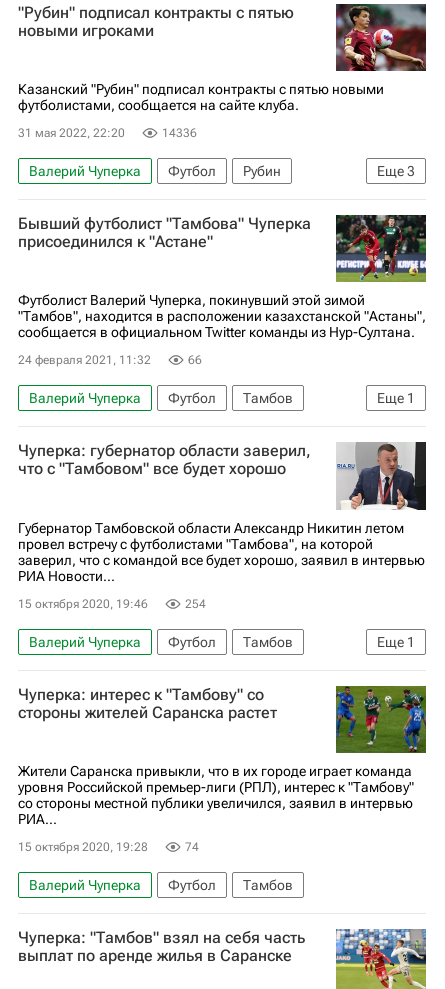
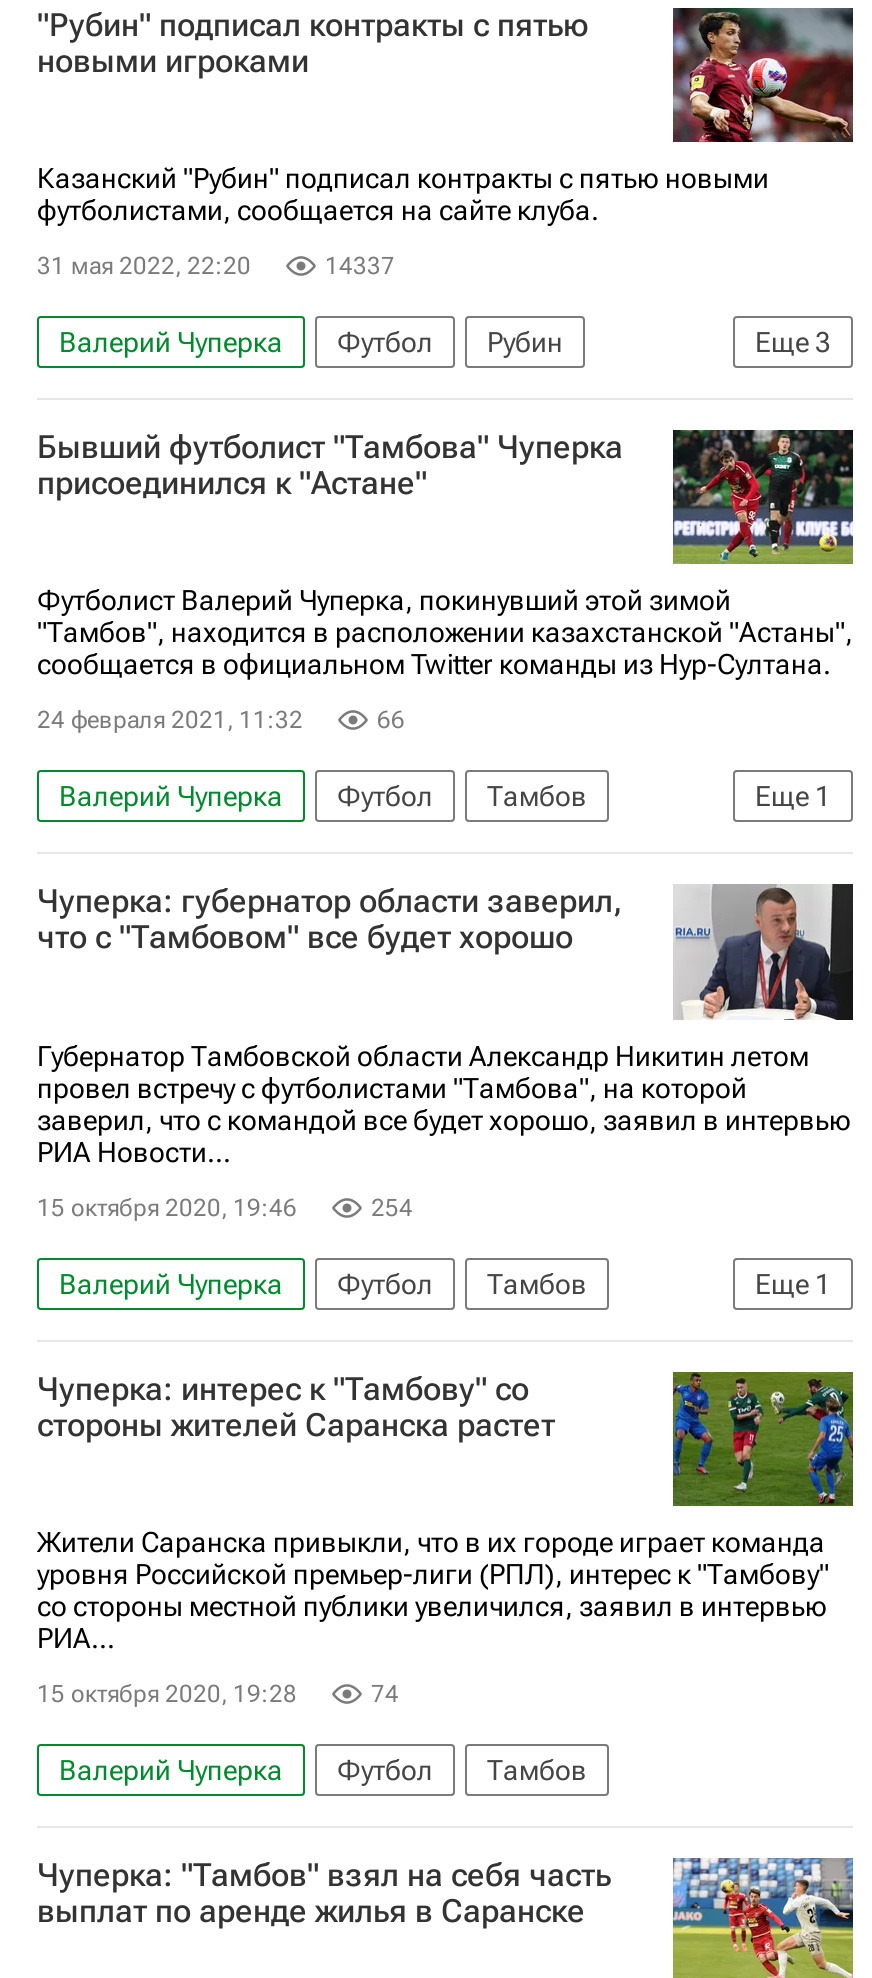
[162,126,197,140] 14336 -> [325,252,395,280] 14337

